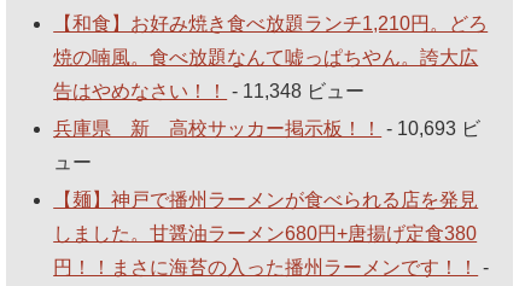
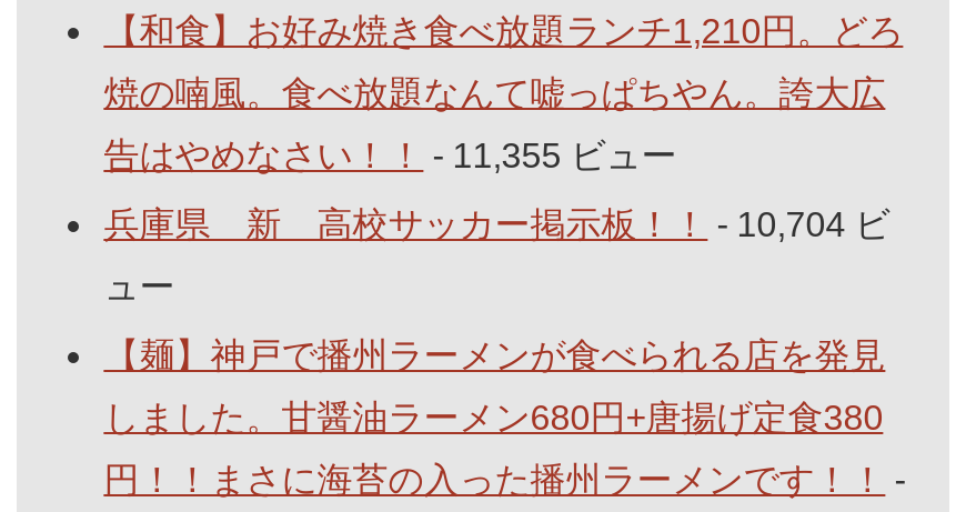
[53,81,365,101] 告はやめなさい！！- 11,348 ビュー -> [104,136,677,174] 告はやめなさい！！- 11,355 ビュー
[53,118,481,139] 兵庫県 新 高校サッカー掲示板！！- 10,693 ビ -> [104,205,890,243] 兵庫県 新 高校サッカー掲示板！！- 10,704 ビ

